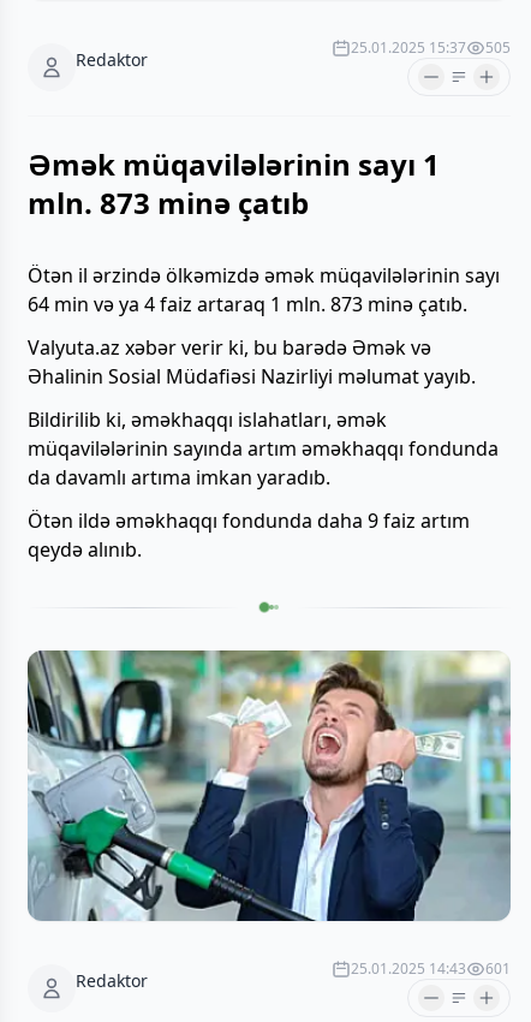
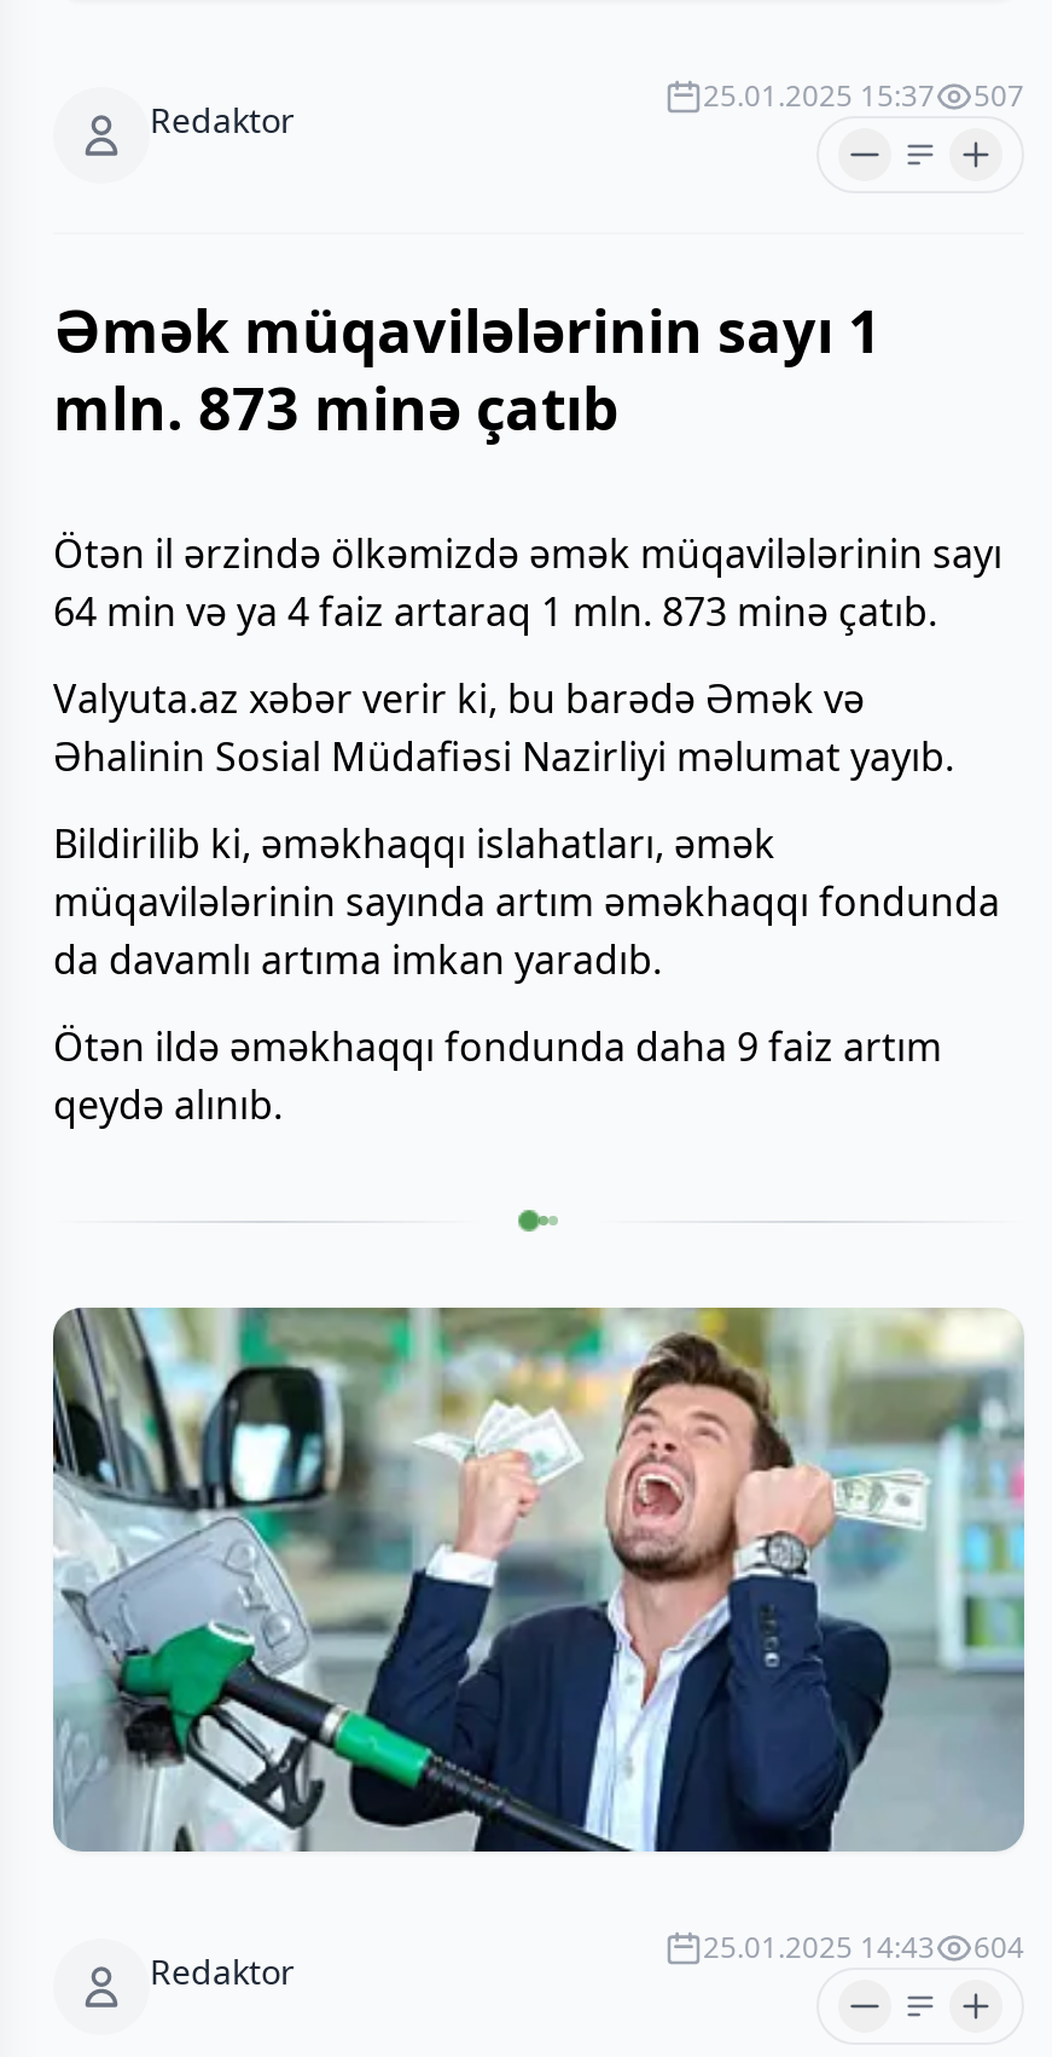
[351,37,511,58] 25.01.2025 15:37 505 -> [703,75,1024,116] 25.01.2025 15:37 507
[351,959,511,979] 25.01.2025 14:43 601 -> [703,1927,1024,1968] 25.01.2025 14:43 604

